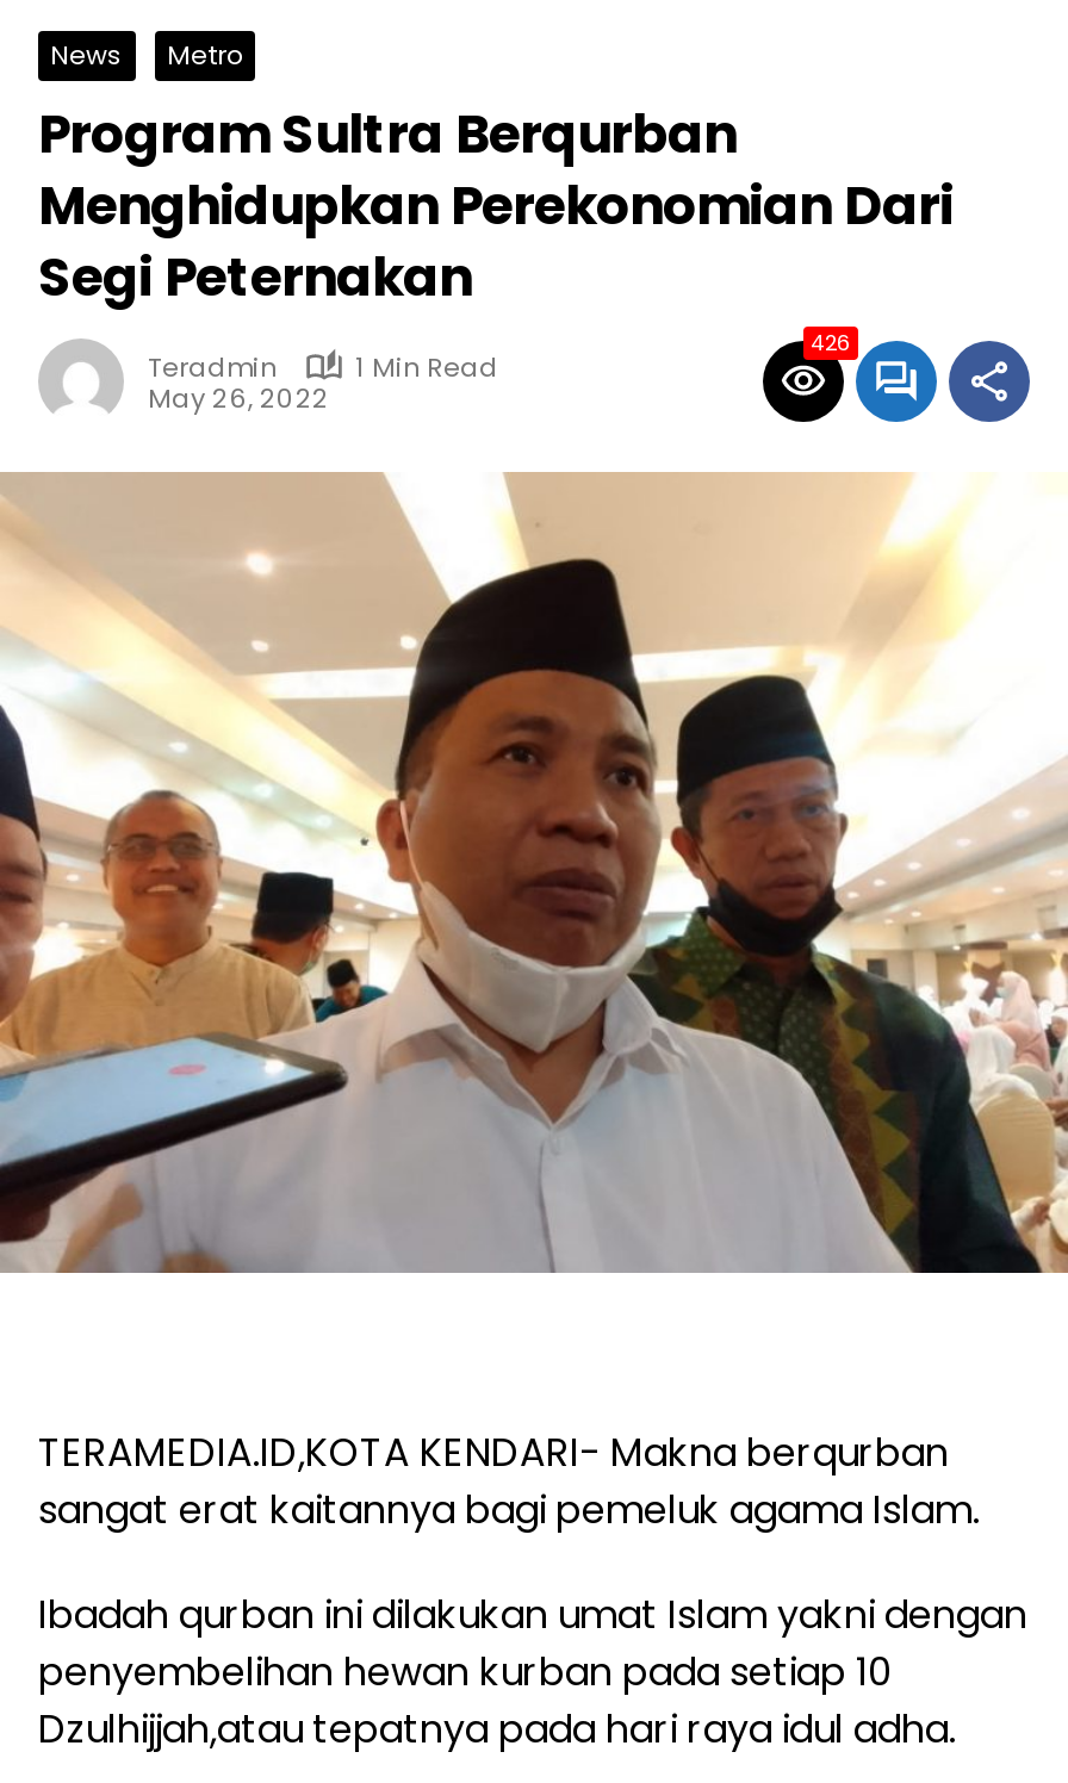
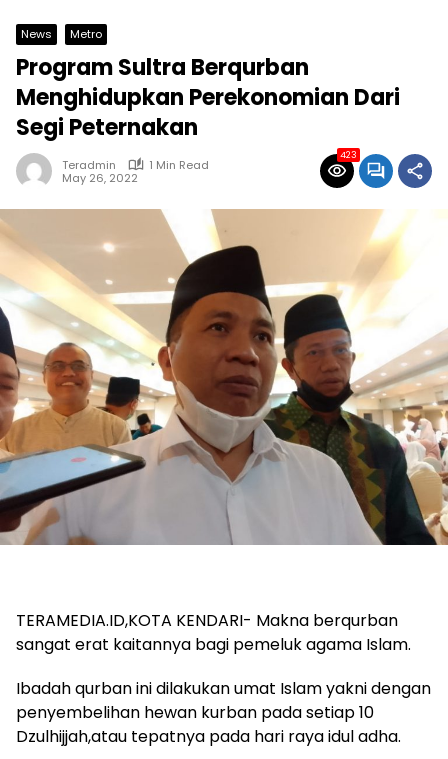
[811,329,851,357] 426 -> [340,149,357,161] 423

